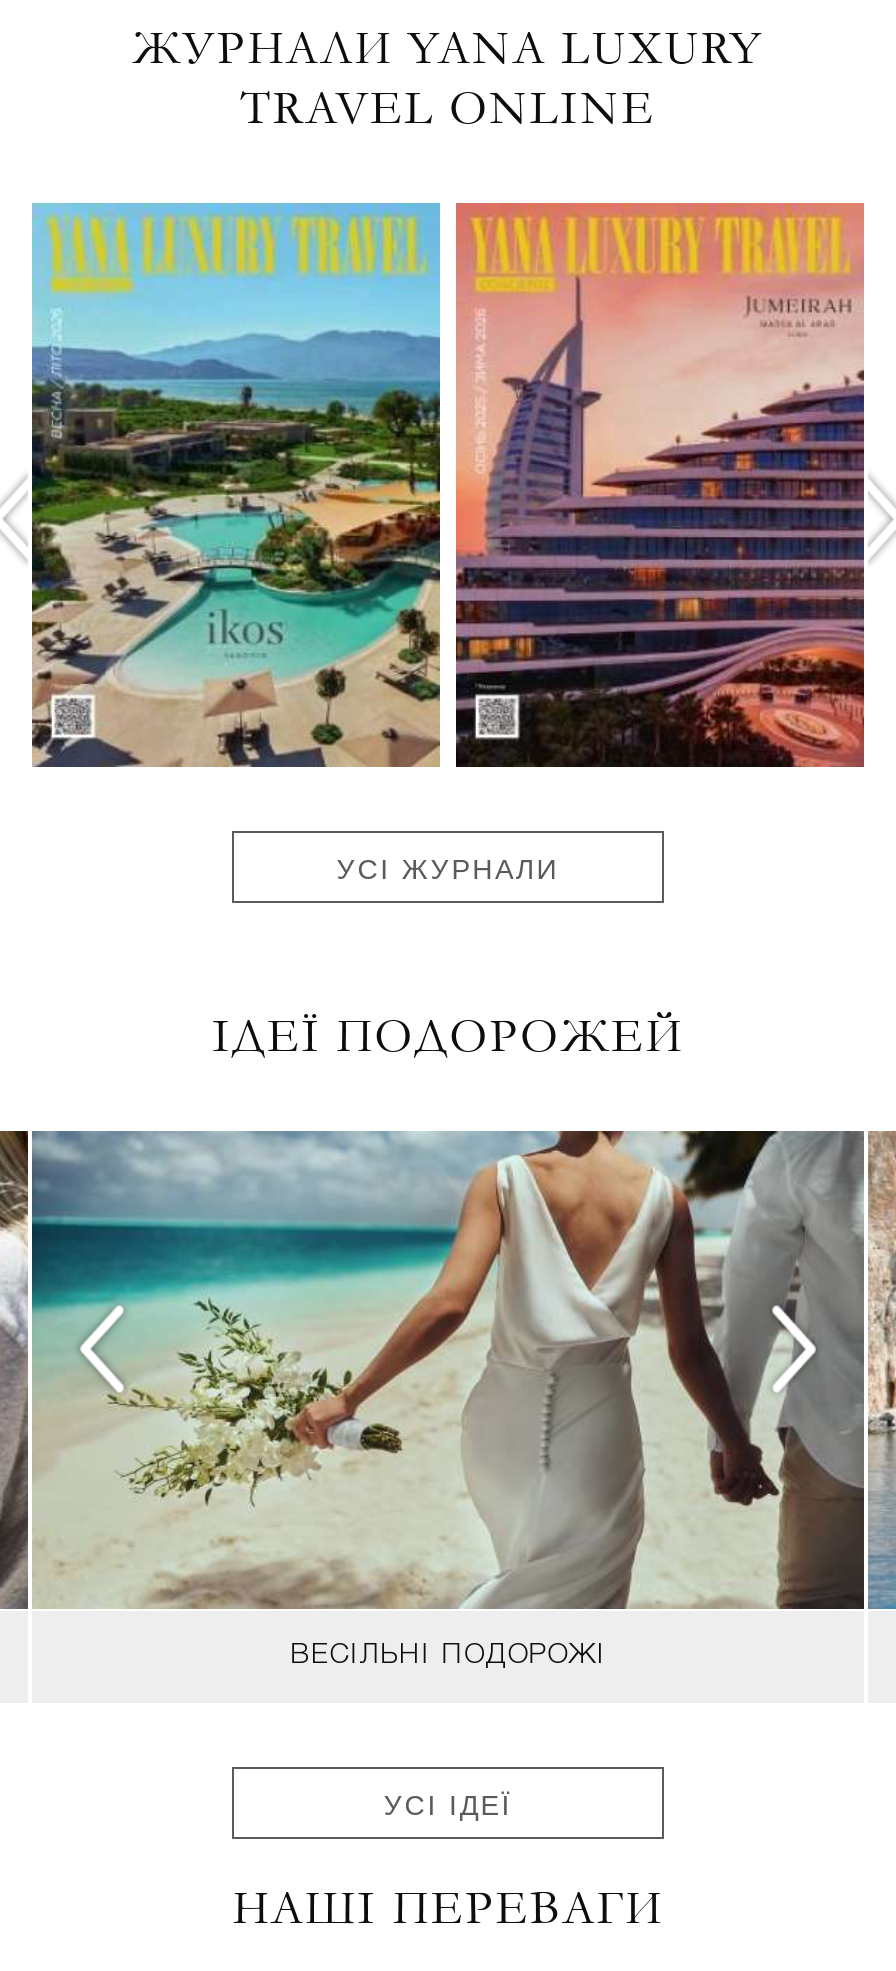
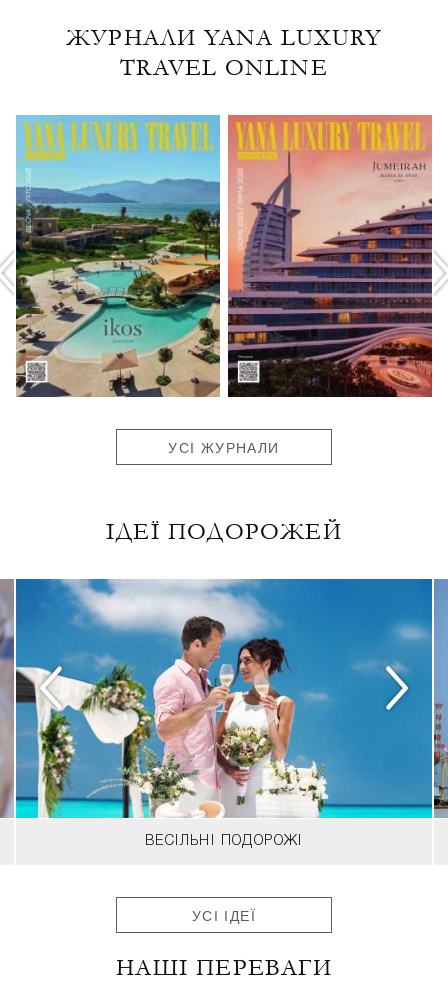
[6,1129,890,1611] [image] -> [3,578,445,819] [image]

